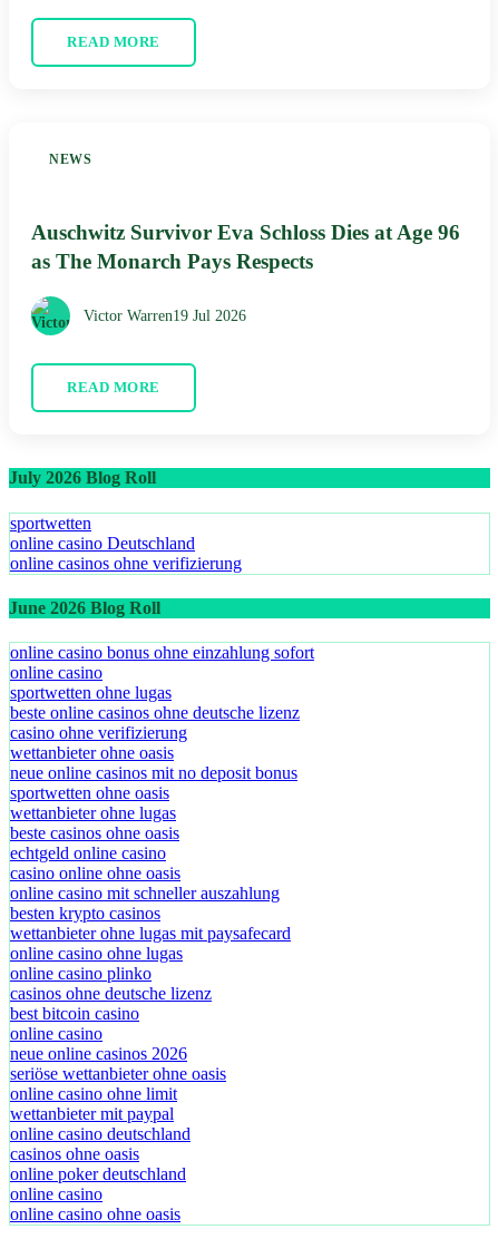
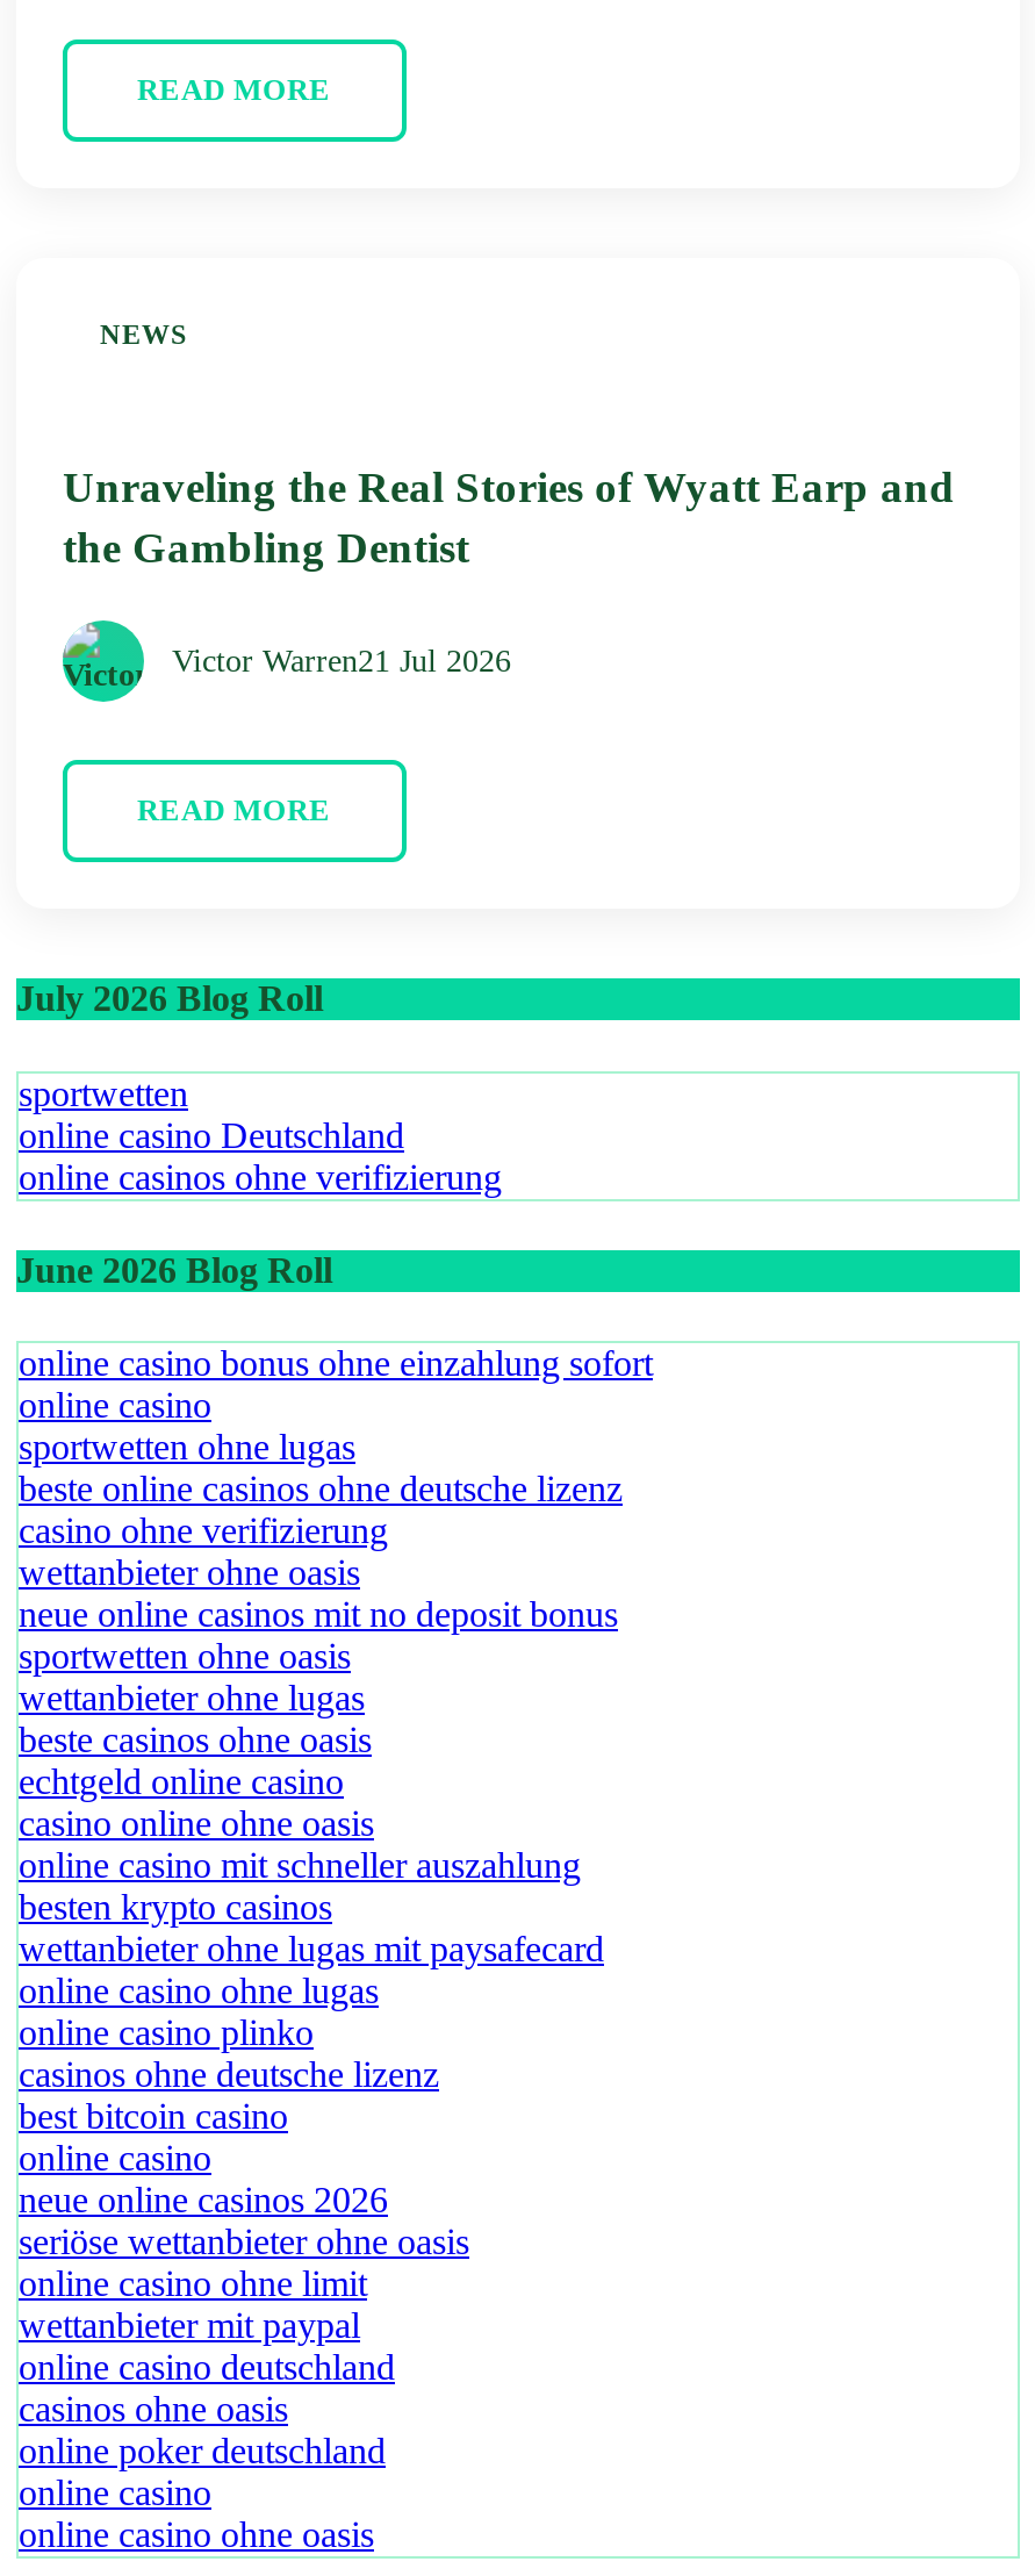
[31,220,460,273] Auschwitz Survivor Eva Schloss Dies at Age 96 | as The Monarch Pays Respects -> [63,462,955,571] Unraveling the Real Stories of Wyatt Earp and | the Gambling Dentist
[84,307,246,324] Victor Warren19 Jul 2026 -> [172,643,511,678] Victor Warren21 Jul 2026

